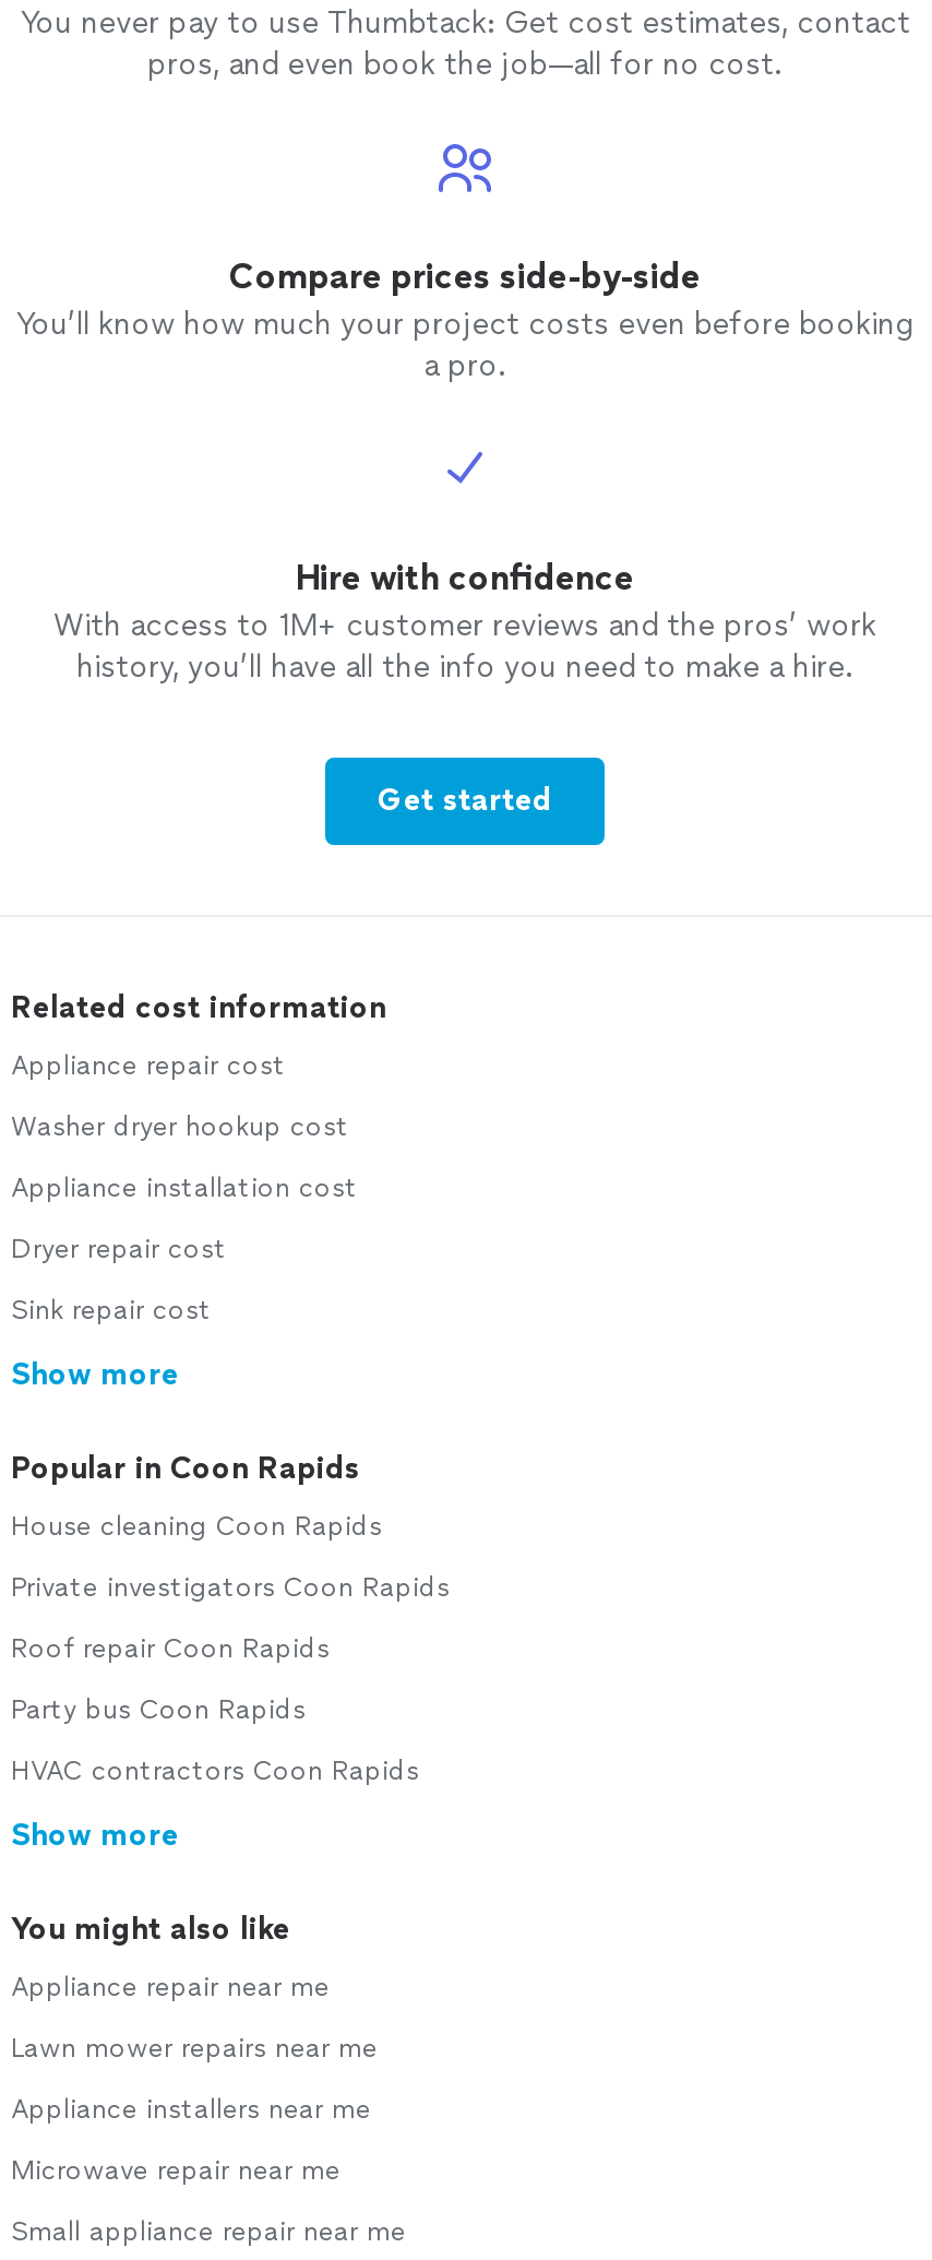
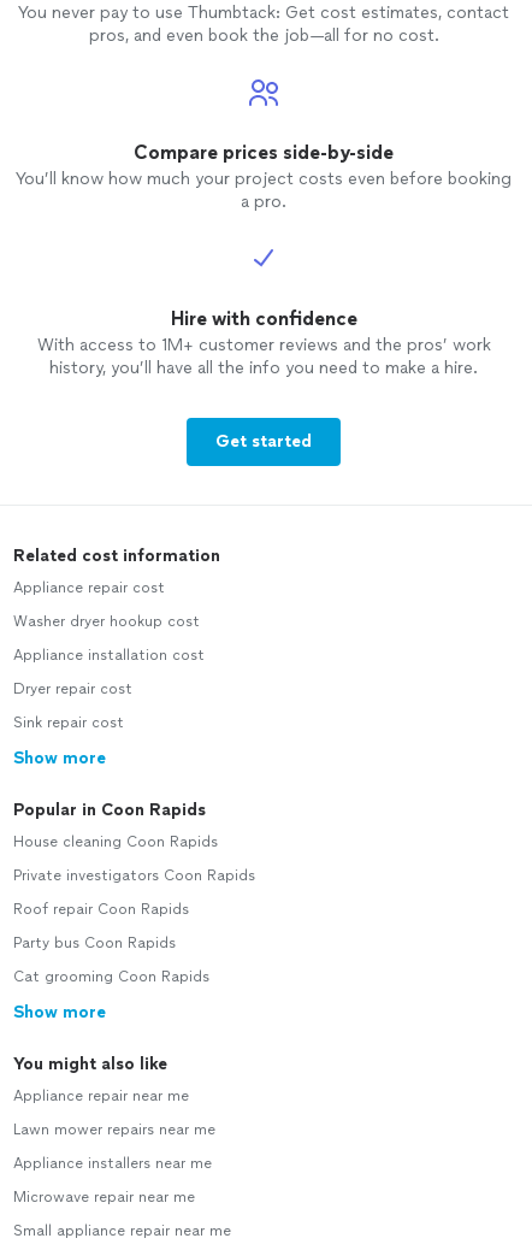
[11,1756,419,1786] HVAC contractors Coon Rapids -> [13,968,209,985] Cat grooming Coon Rapids

